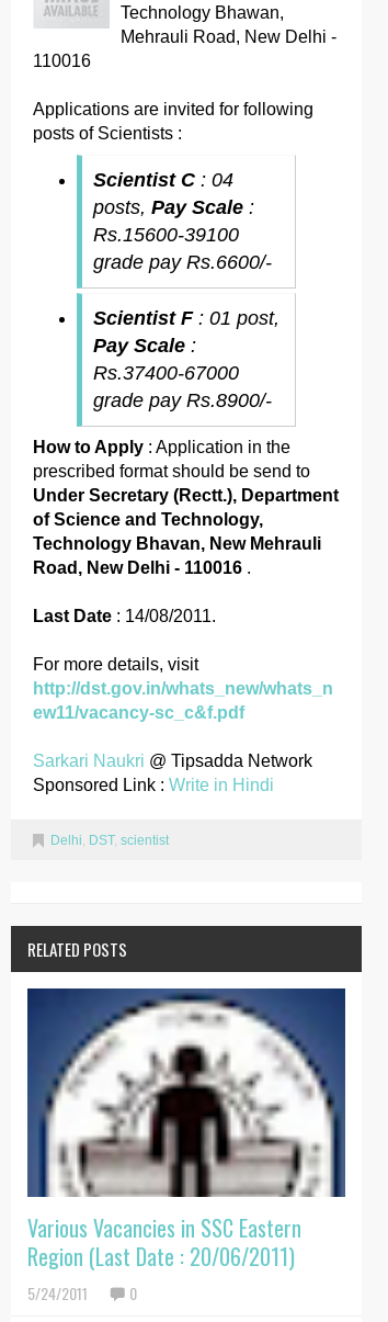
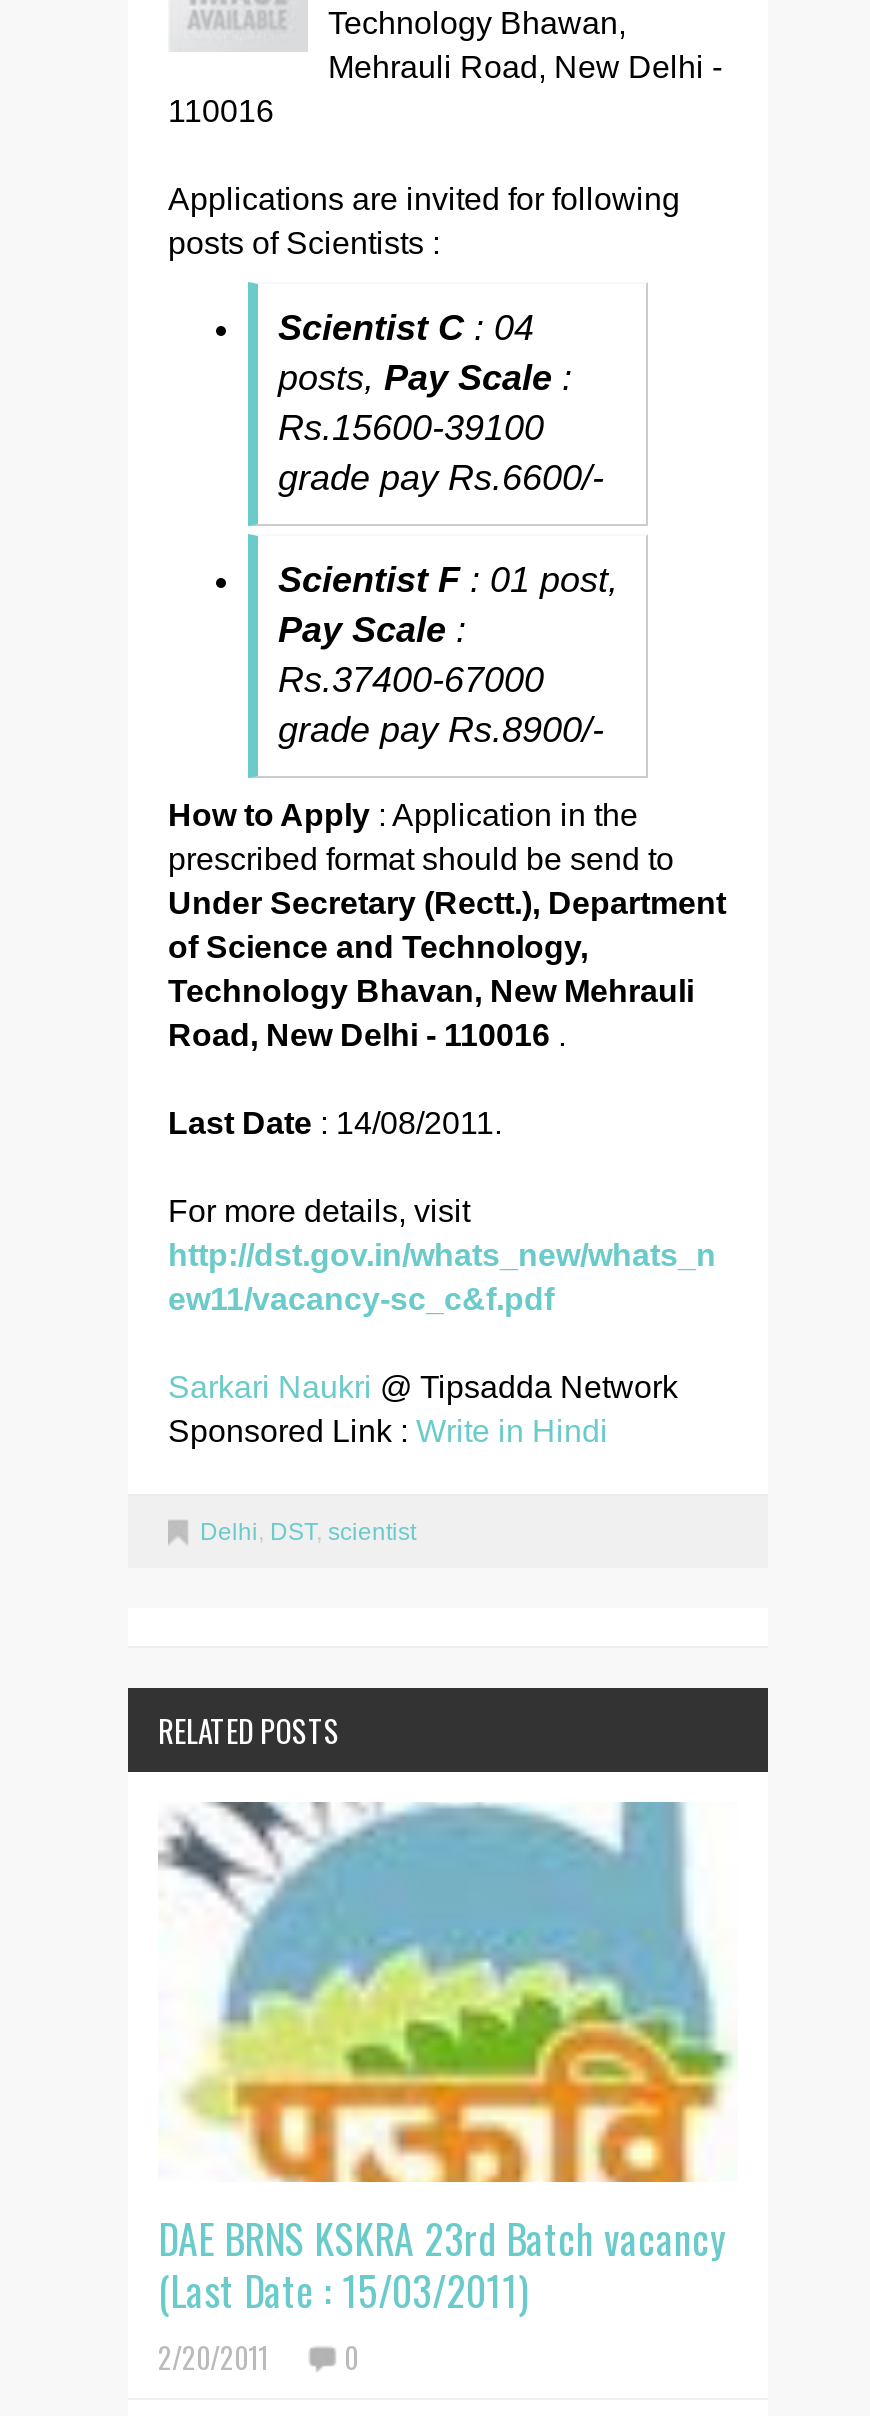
[26,987,346,1304] [image] | Various Vacancies in SSC Eastern | Region (Last Date : 20/06/2011) | 5/24/2011 -> [158,1800,738,2378] [image] | DAE BRNS KSKRA 23rd Batch vacancy | (Last Date : 15/03/2011) | 2/20/2011

